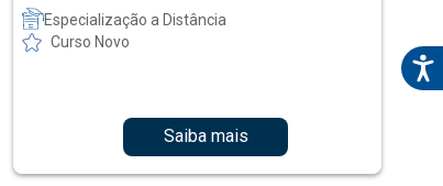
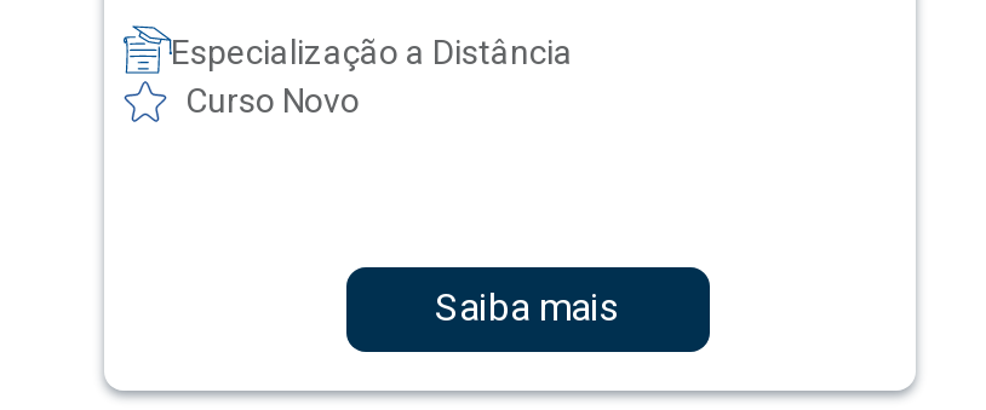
[400,45,440,91] [image] -> none

